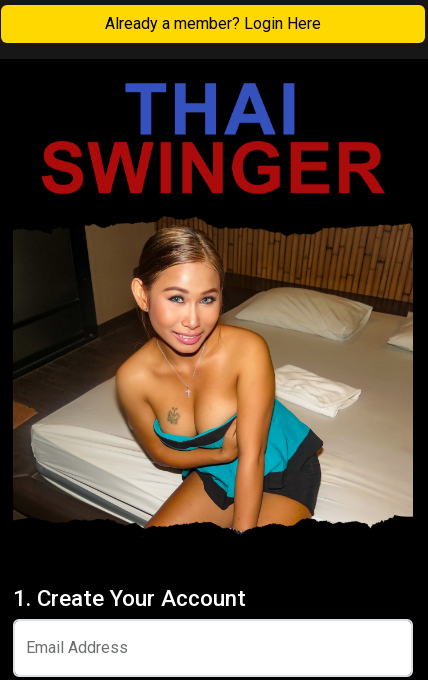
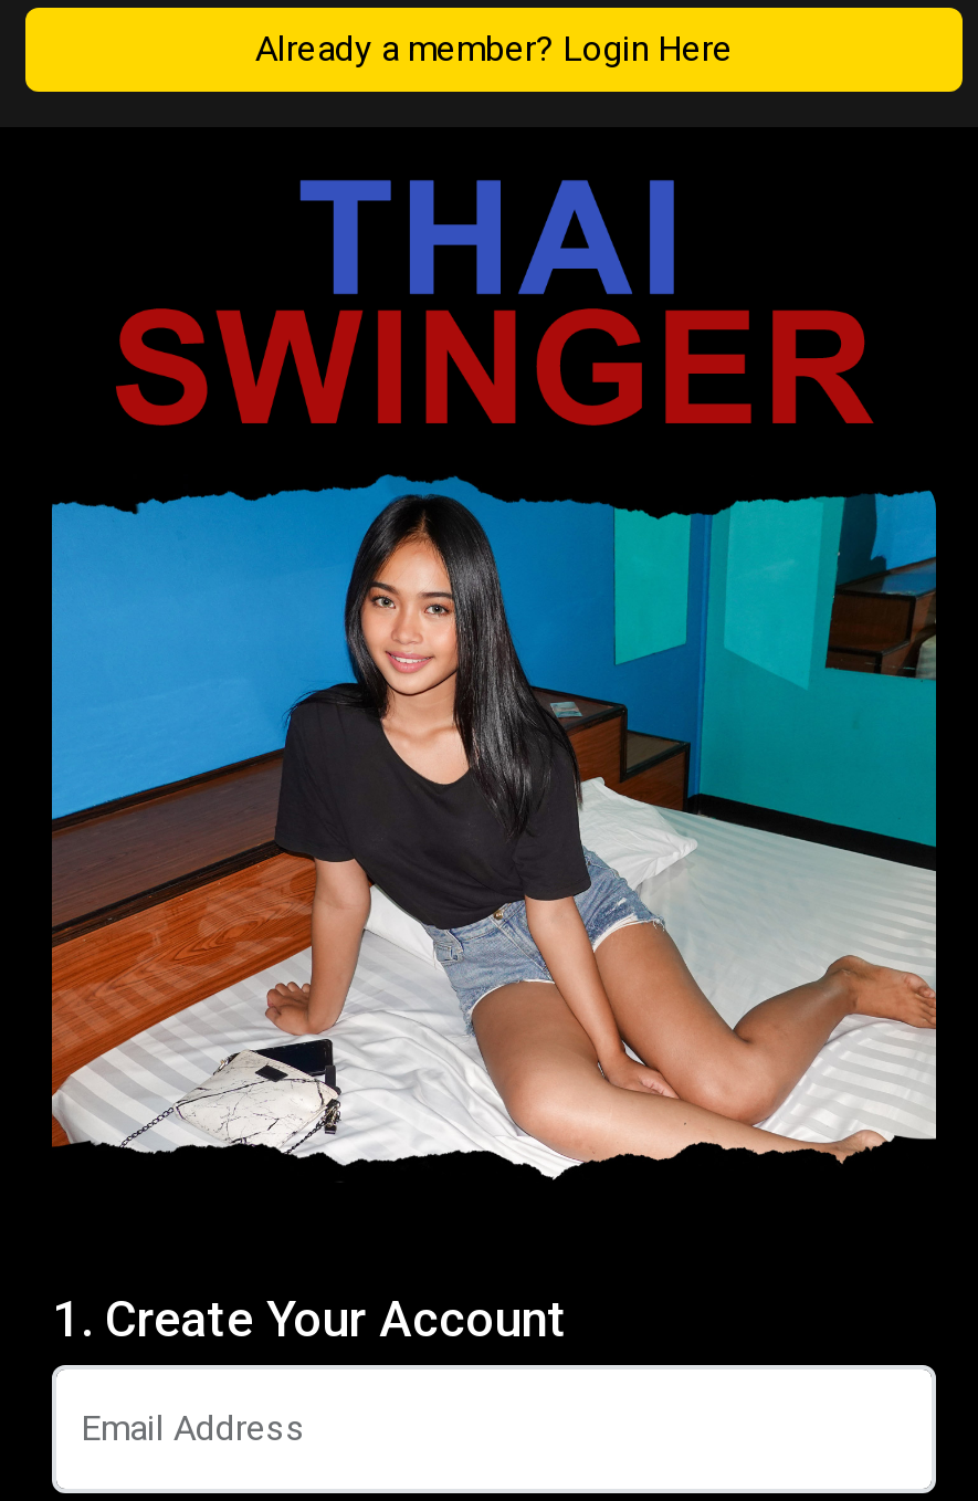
[13,216,414,534] [image] -> [50,474,938,1179] [image]

